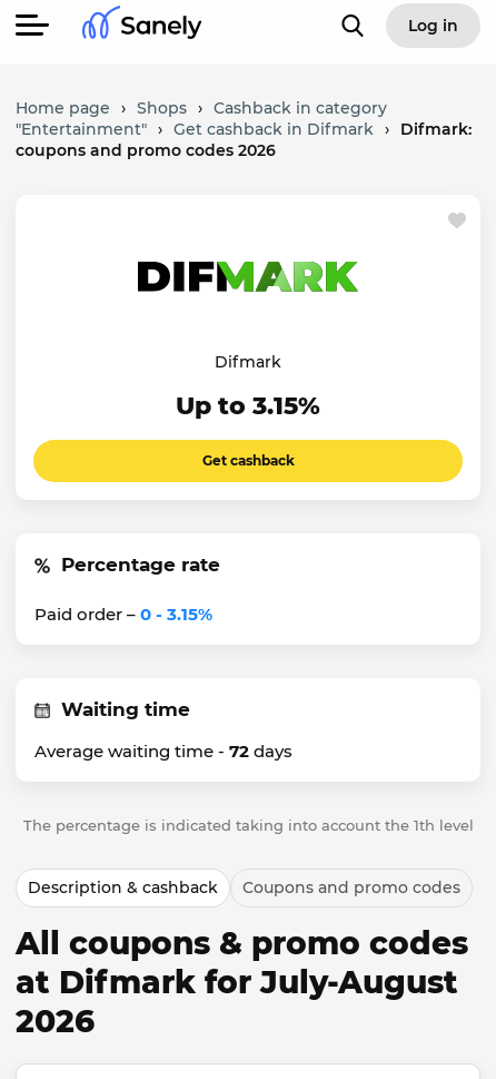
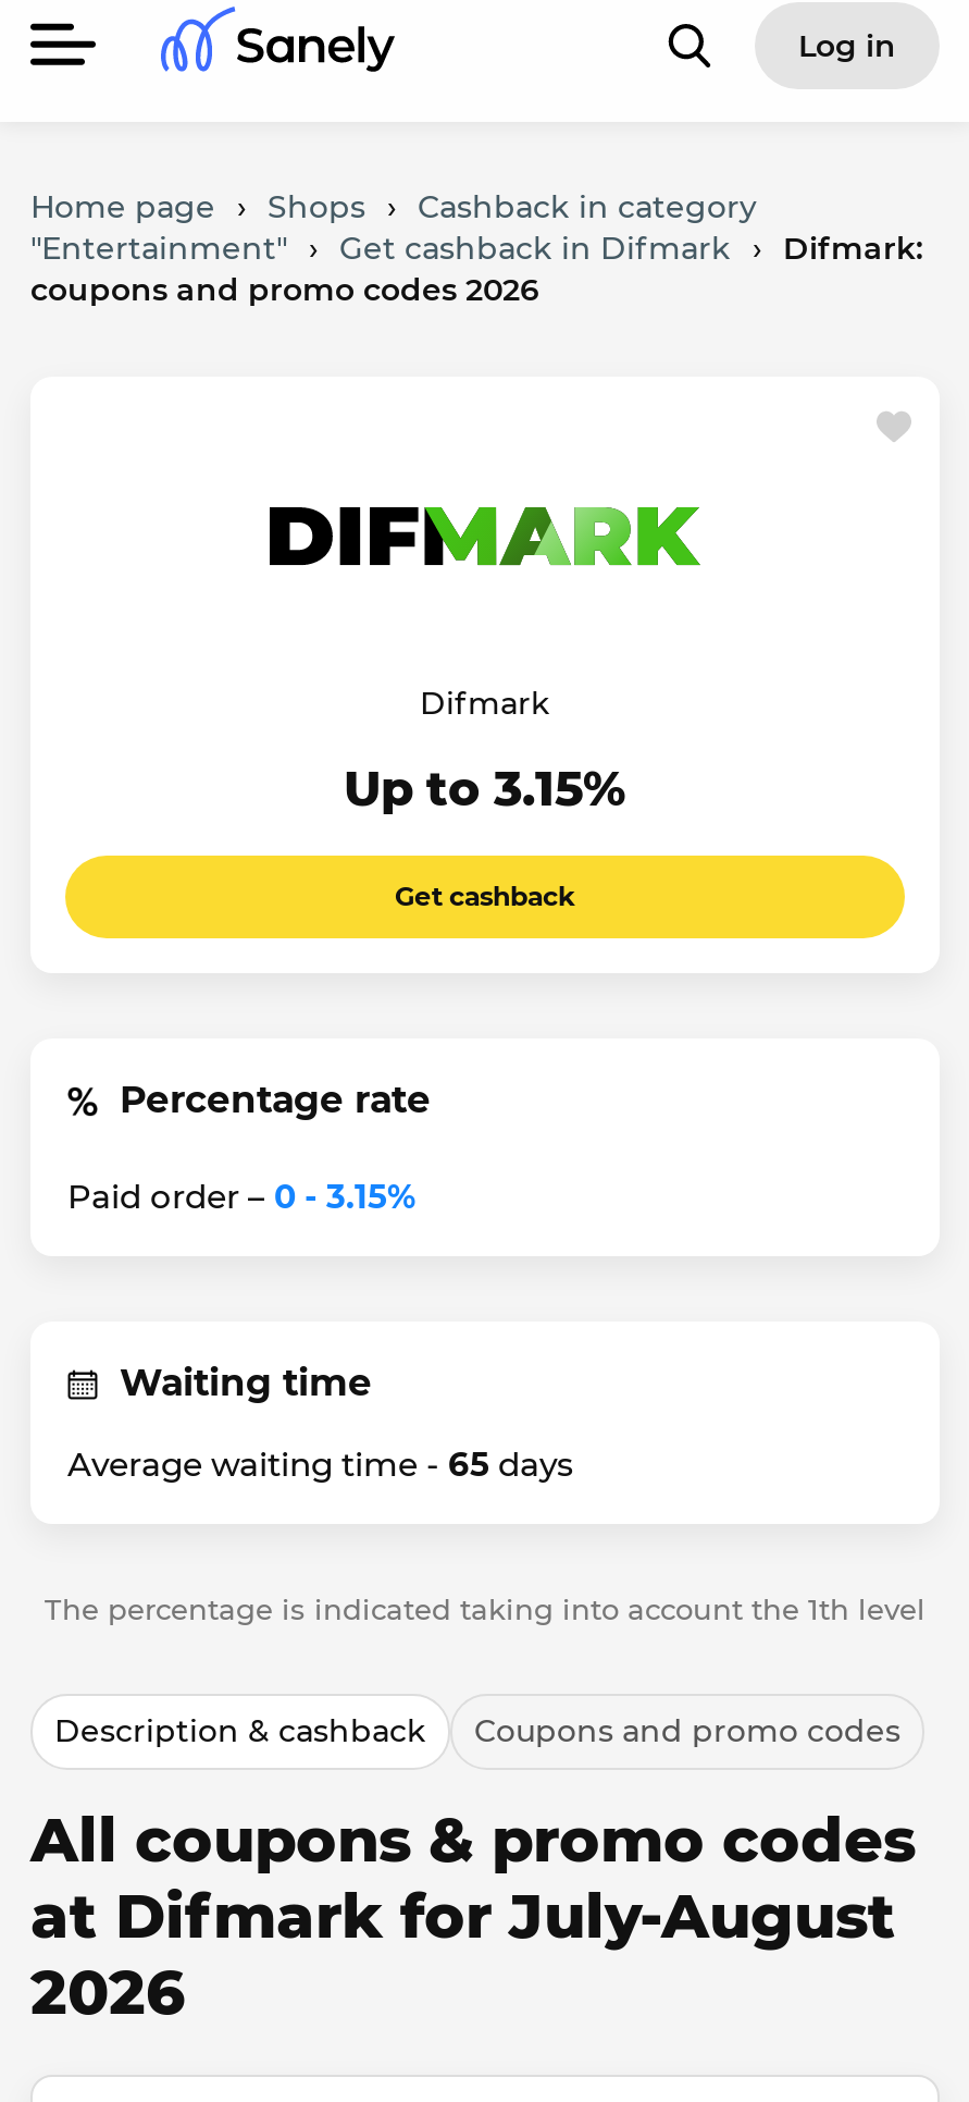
[34,740,292,762] Average waiting time - 72 days -> [67,1443,574,1485] Average waiting time - 65 days

